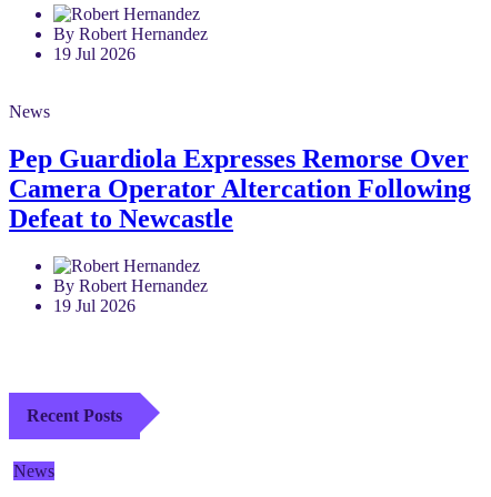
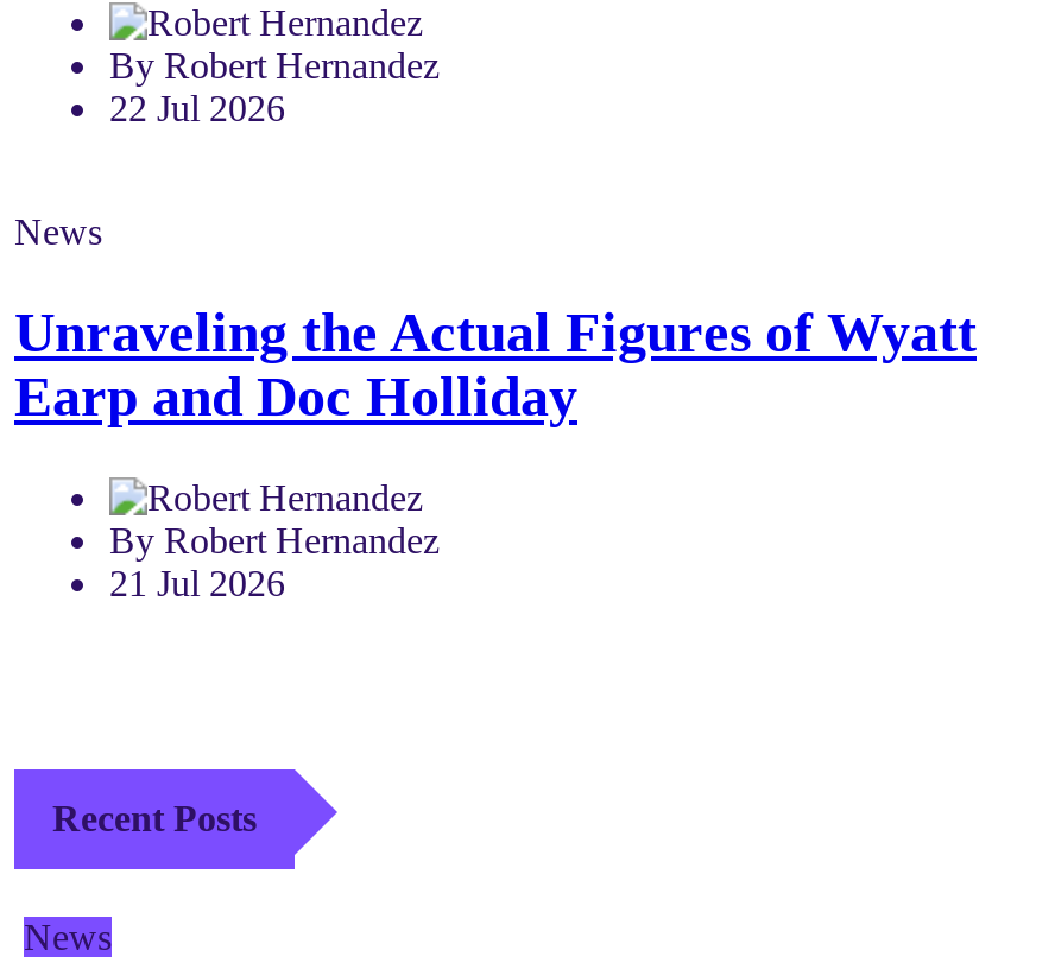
[53,44,136,63] 19 Jul 2026 -> [109,88,285,128] 22 Jul 2026
[9,144,471,233] Pep Guardiola Expresses Remorse Over | Camera Operator Altercation Following | Defeat to Newcastle -> [14,302,977,427] Unraveling the Actual Figures of Wyatt | Earp and Doc Holliday
[53,296,136,315] 19 Jul 2026 -> [109,563,285,603] 21 Jul 2026

